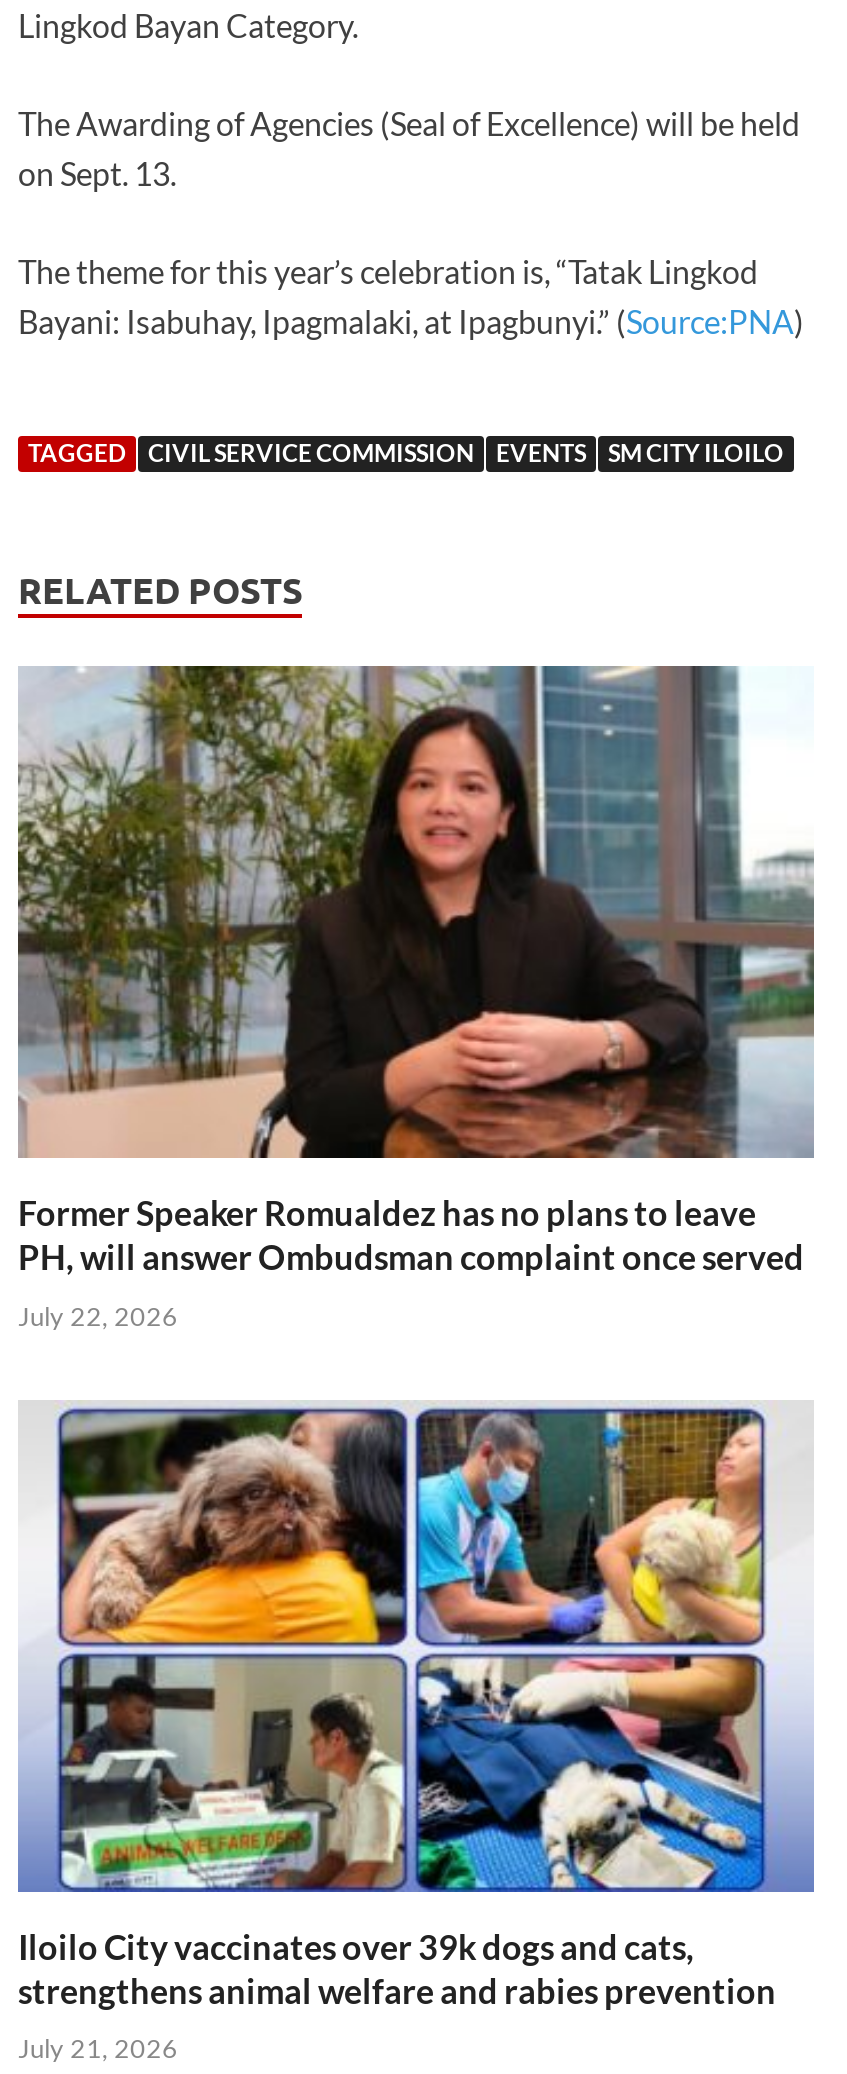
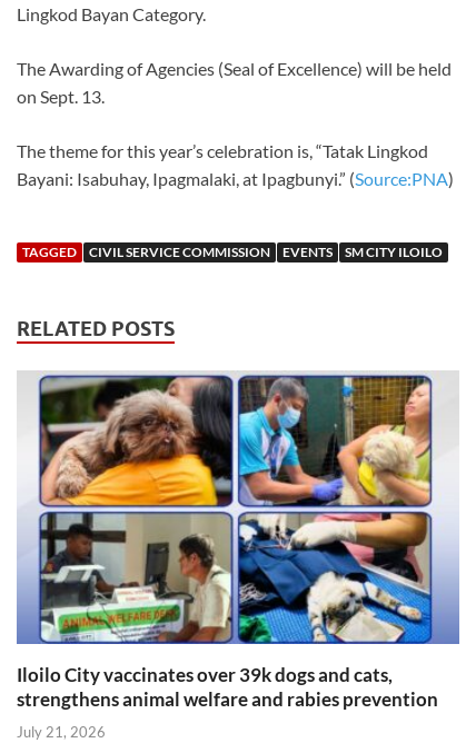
[16,664,816,1332] [image] | Former Speaker Romualdez has no plans to leave | PH, will answer Ombudsman complaint once served | July 22, 2026 -> none

